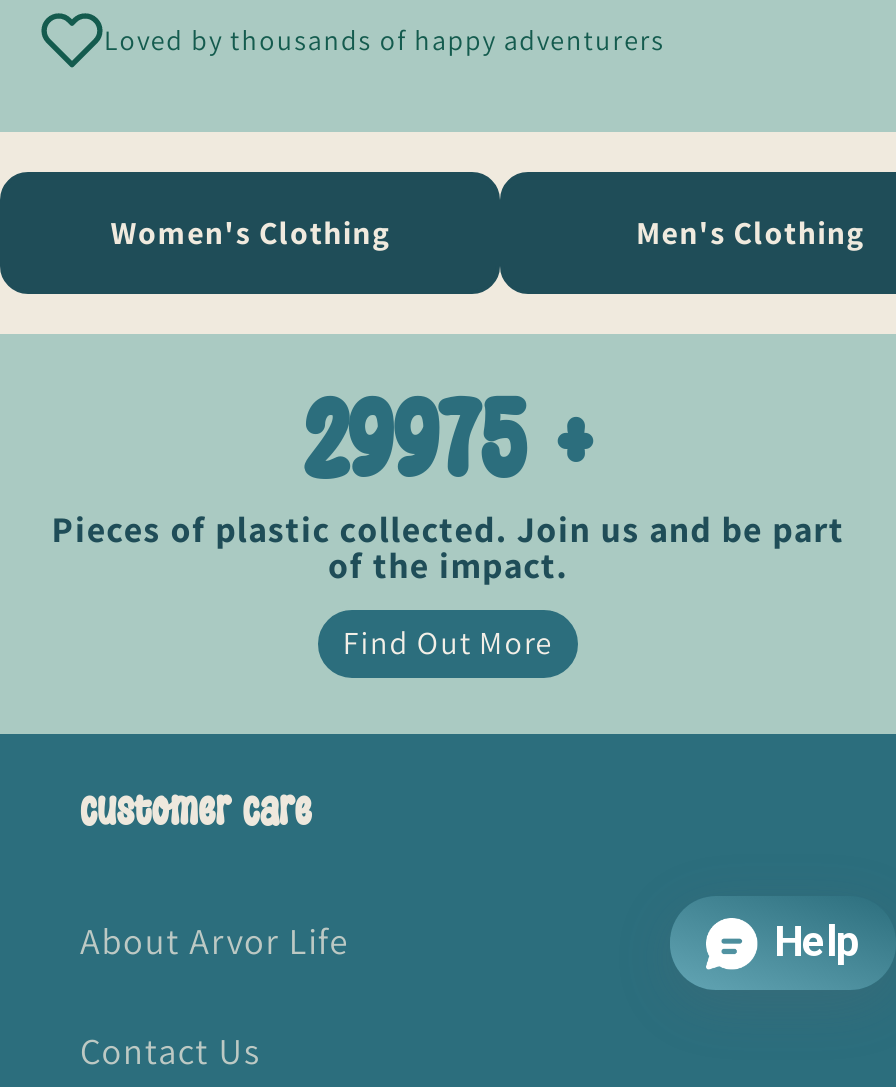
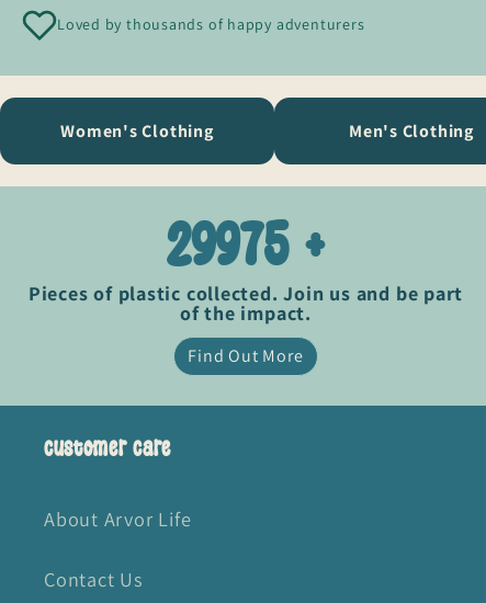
[670,906,880,990] [image] -> none

